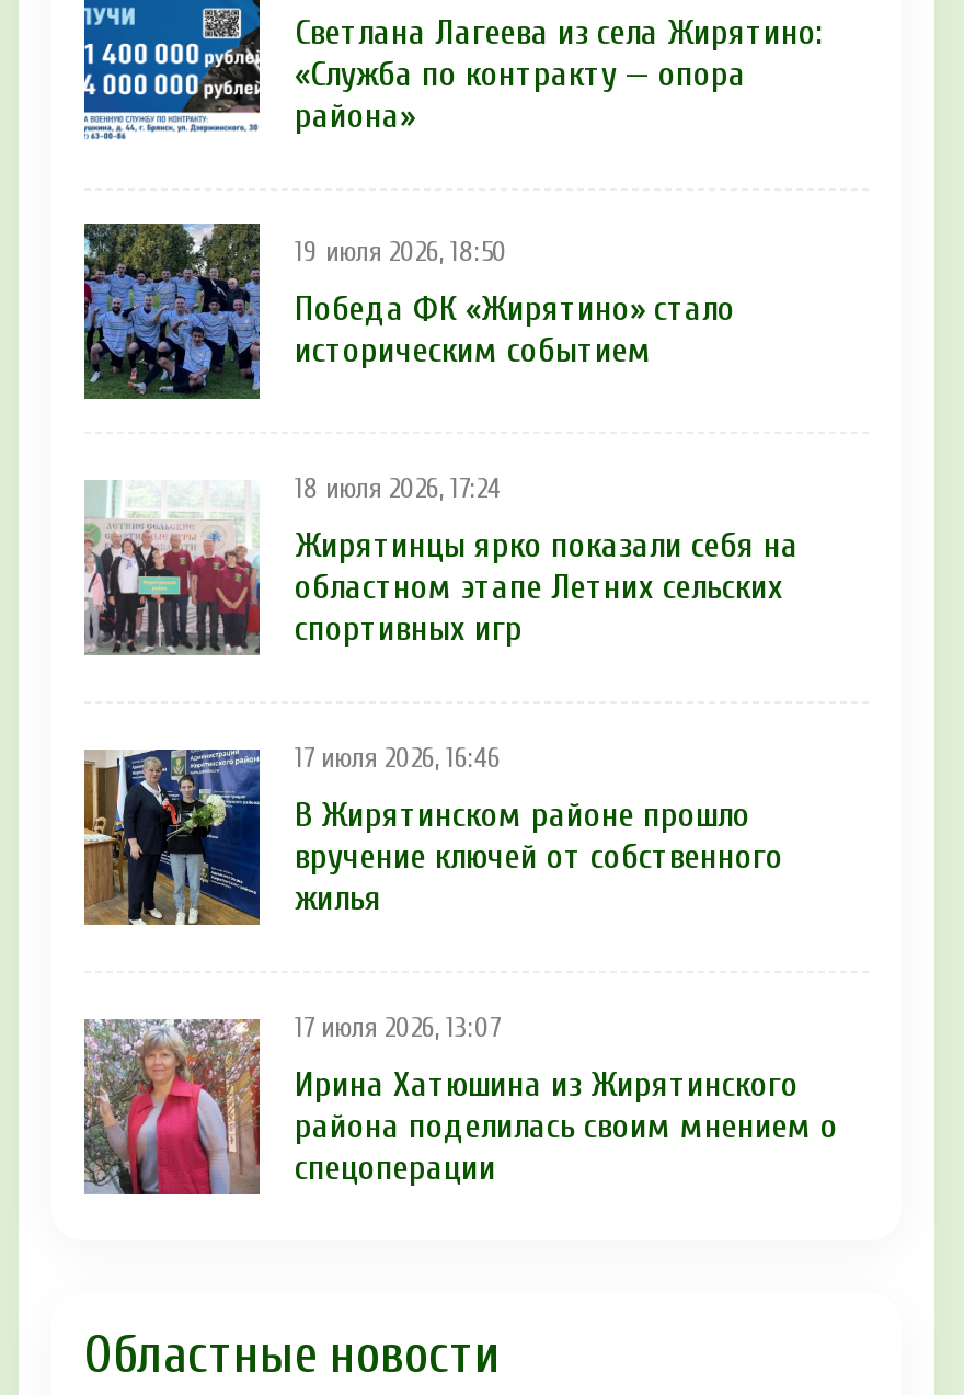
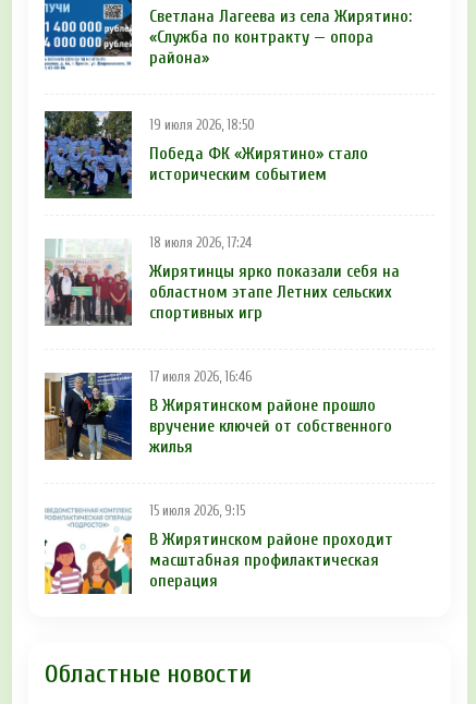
[82,1012,501,1197] [image] | 17 июля 2026, 13:07 -> [44,503,245,595] [image] | 15 июля 2026, 9:15
[295,1065,838,1187] Ирина Хатюшина из Жирятинского | района поделилась своим мнением о | спецоперации -> [149,529,393,590] В Жирятинском районе проходит | масштабная профилактическая | операция

